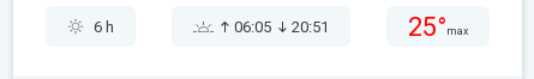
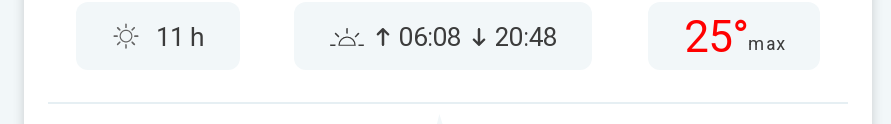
[94,17,114,35] 6 h -> [156,21,204,51] 11 h
[234,17,271,35] 06:05 -> [399,21,461,51] 06:08
[292,17,329,35] 20:51 -> [495,21,557,51] 20:48

